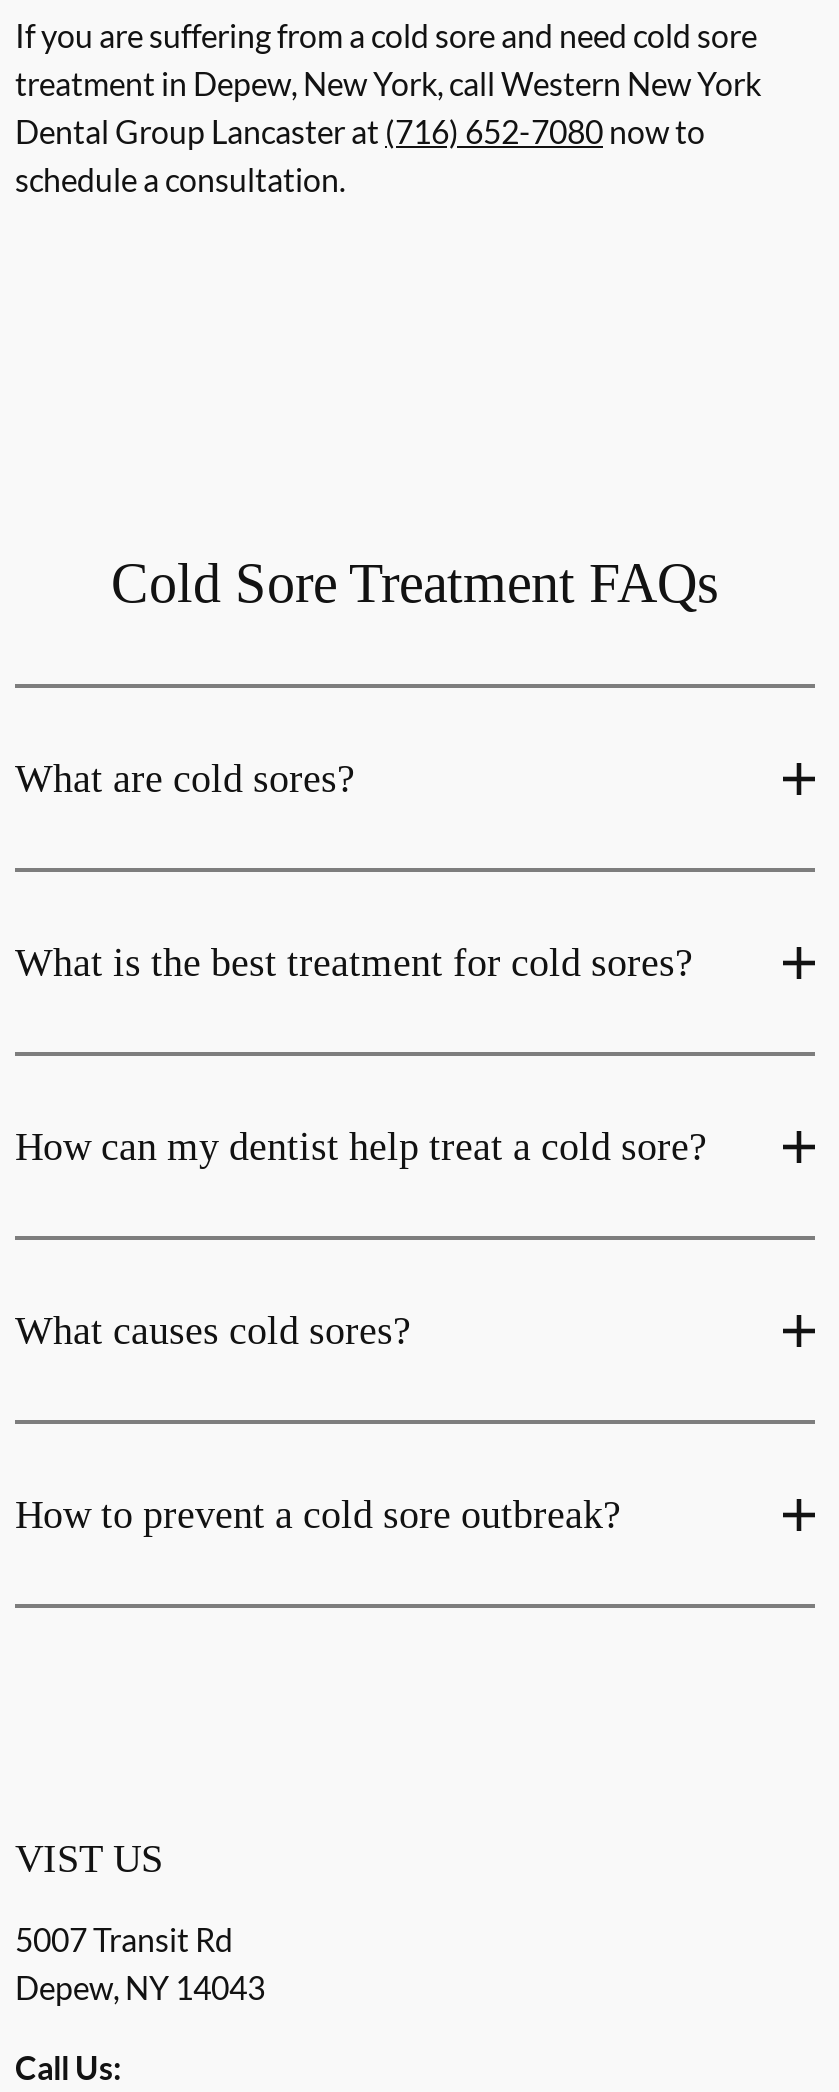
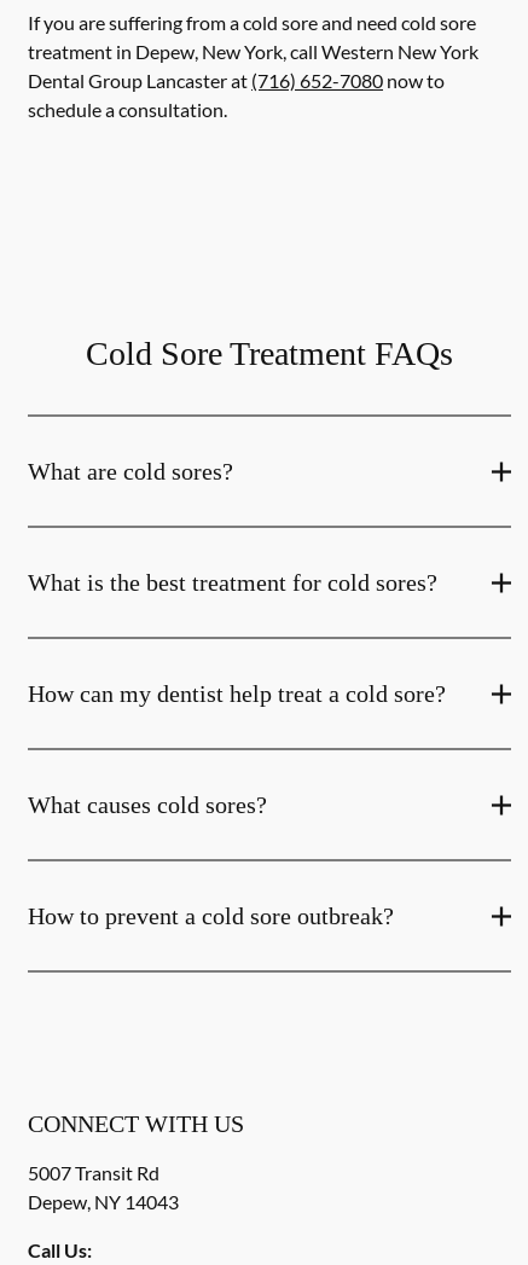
[15,1836,163,1880] VIST US -> [28,1110,244,1137] CONNECT WITH US

